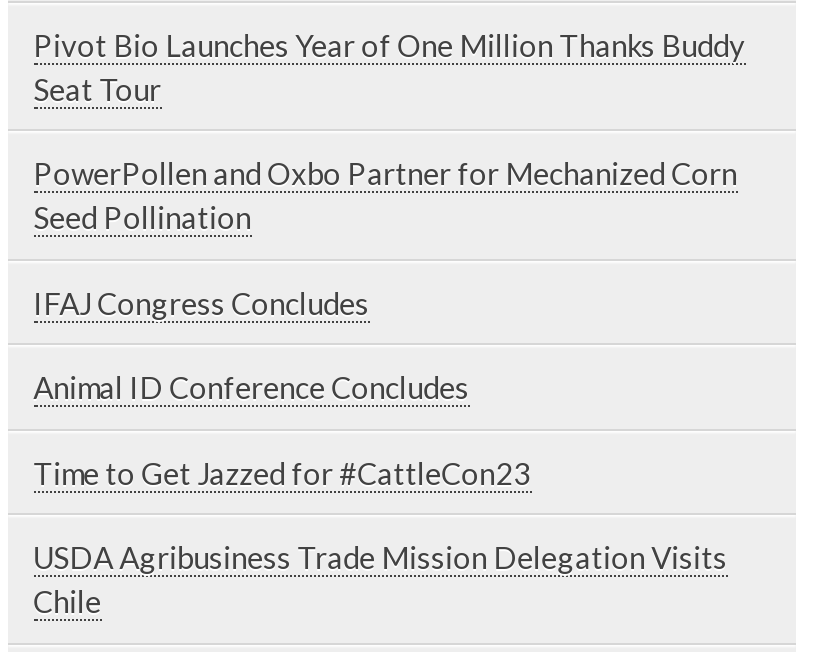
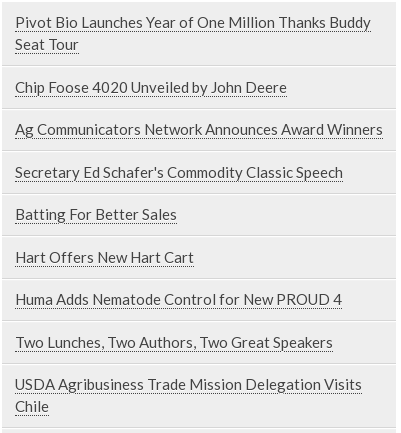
[33,156,737,491] PowerPollen and Oxbo Partner for Mechanized Corn | Seed Pollination | IFAJ Congress Concludes | Animal ID Conference Concludes | Time to Get Jazzed for #CattleCon23 -> [15,78,383,351] Chip Foose 4020 Unveiled by John Deere | Ag Communicators Network Announces Award Winners | Secretary Ed Schafer's Commodity Classic Speech | Batting For Better Sales | Hart Offers New Hart Cart | Huma Adds Nematode Control for New PROUD 4 | Two Lunches, Two Authors, Two Great Speakers

